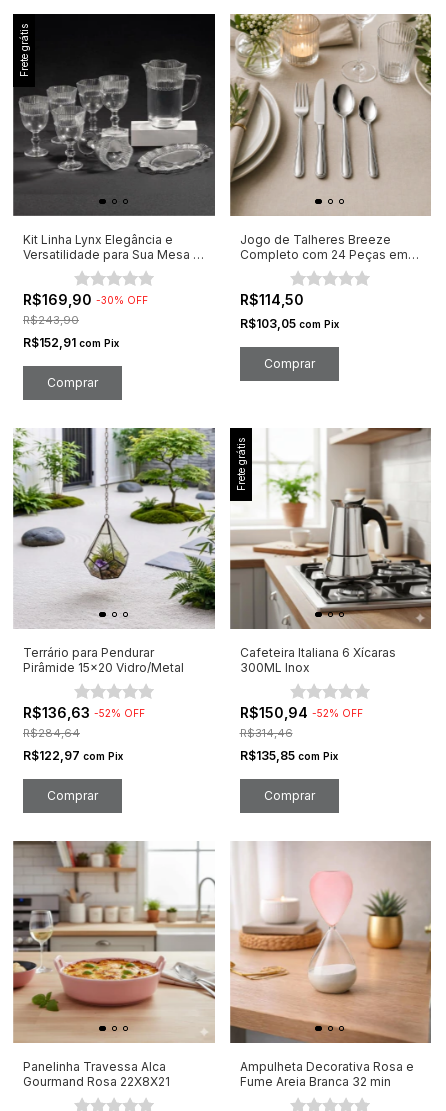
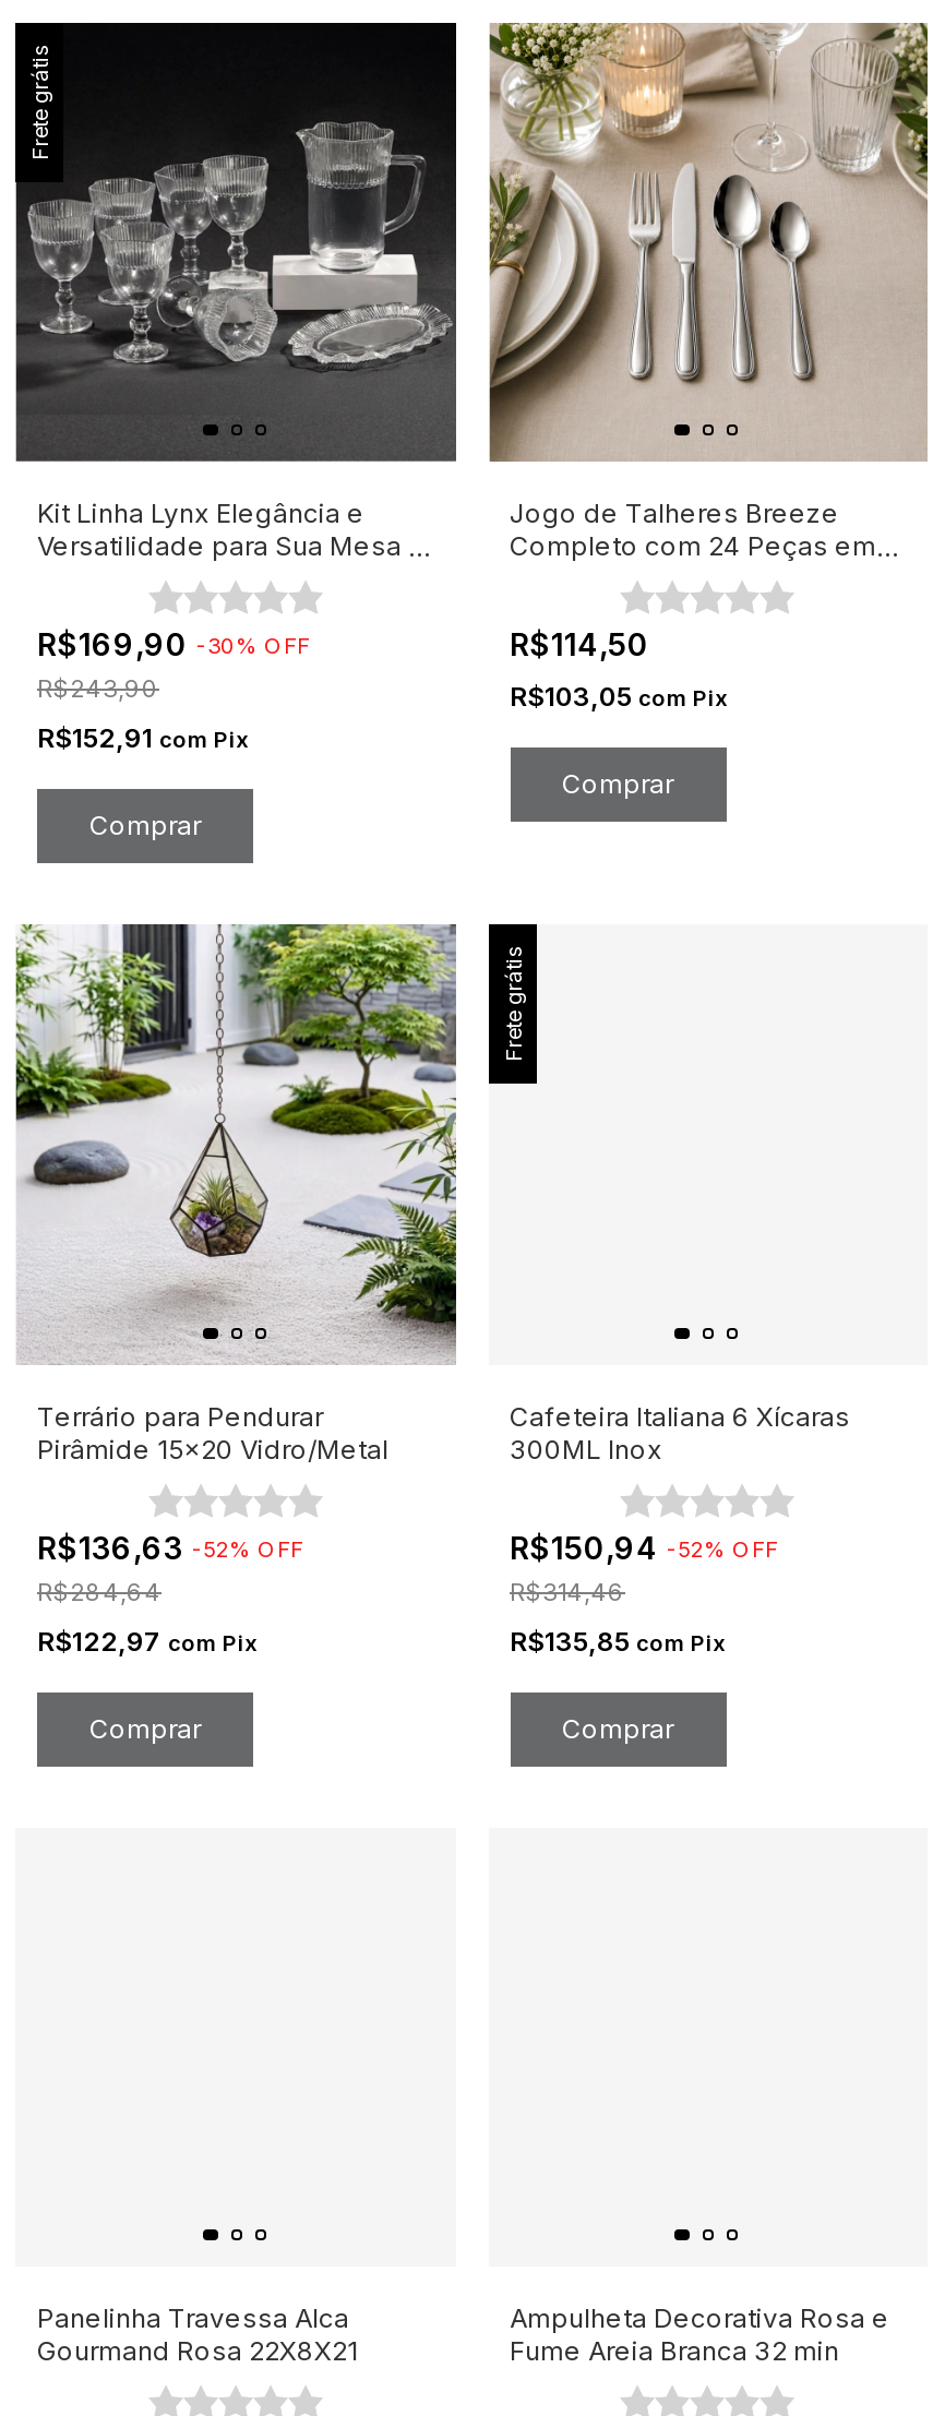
[229,427,432,630] [image] -> none
[12,840,216,1044] [image] -> none
[229,840,432,1044] [image] -> none

